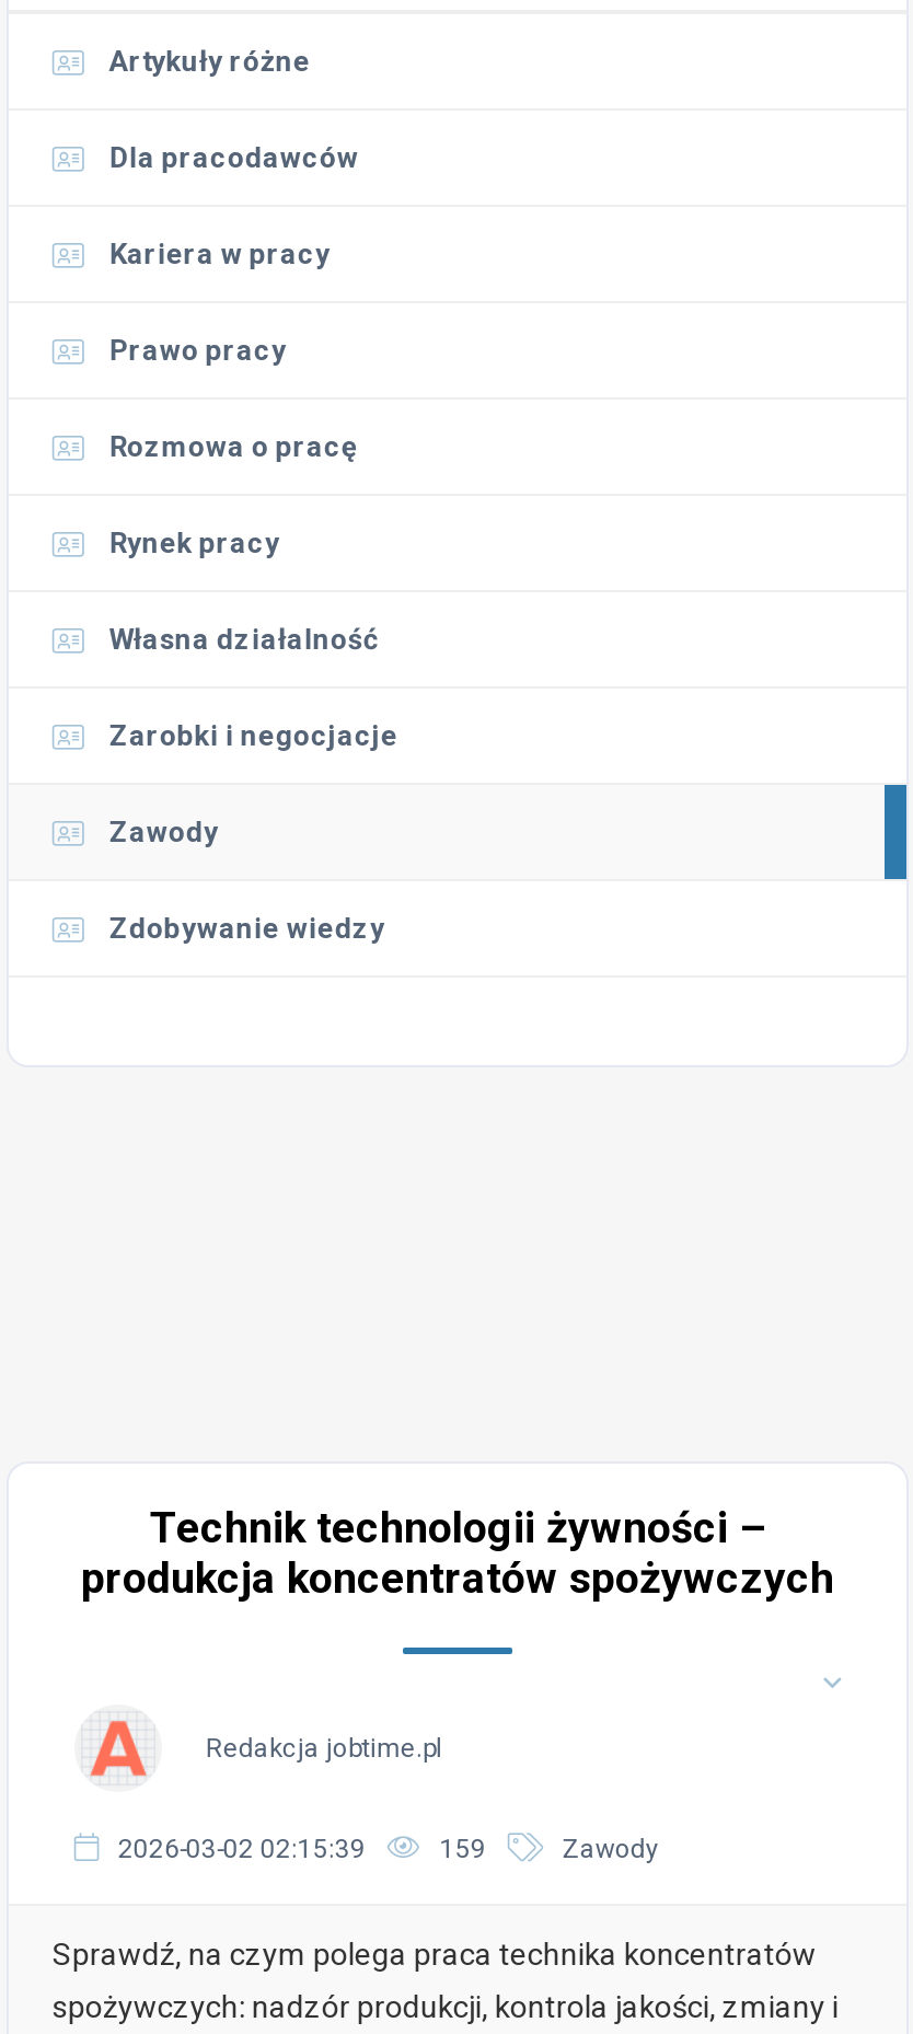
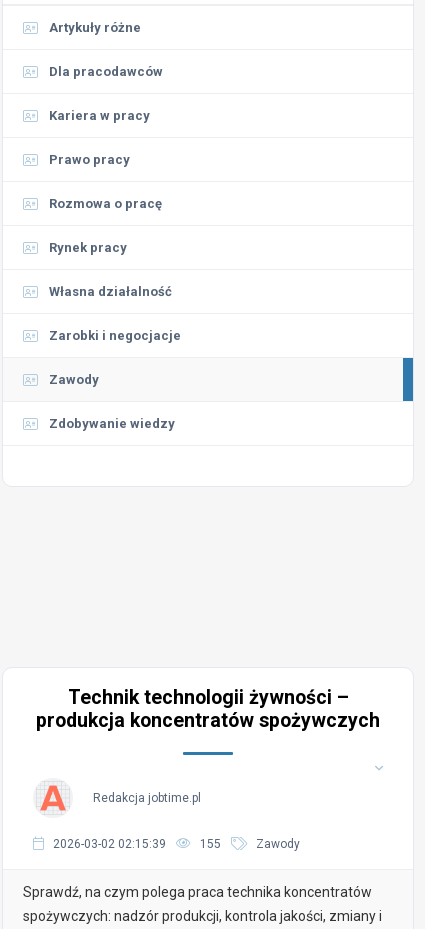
[440,1834,486,1864] 159 -> [200,837,221,851] 155

